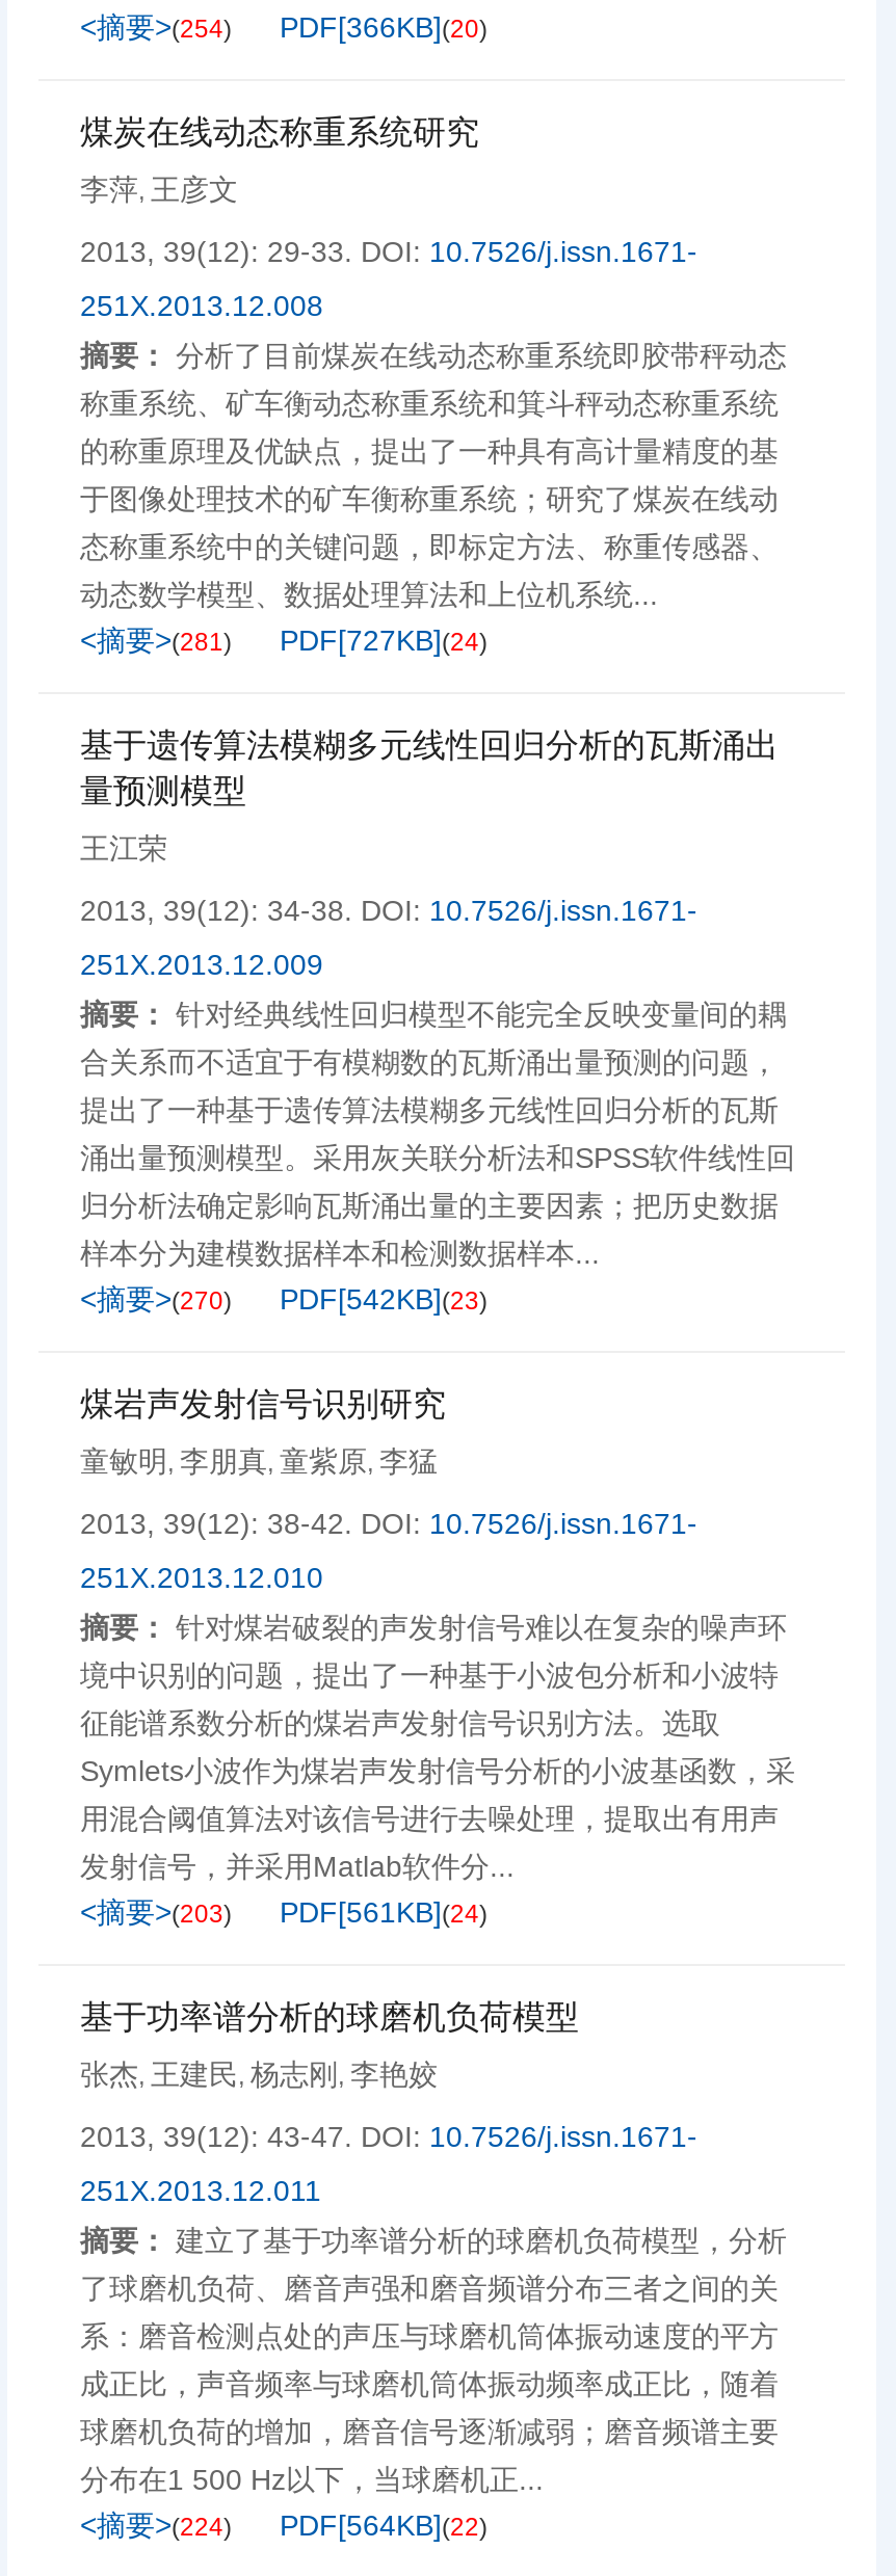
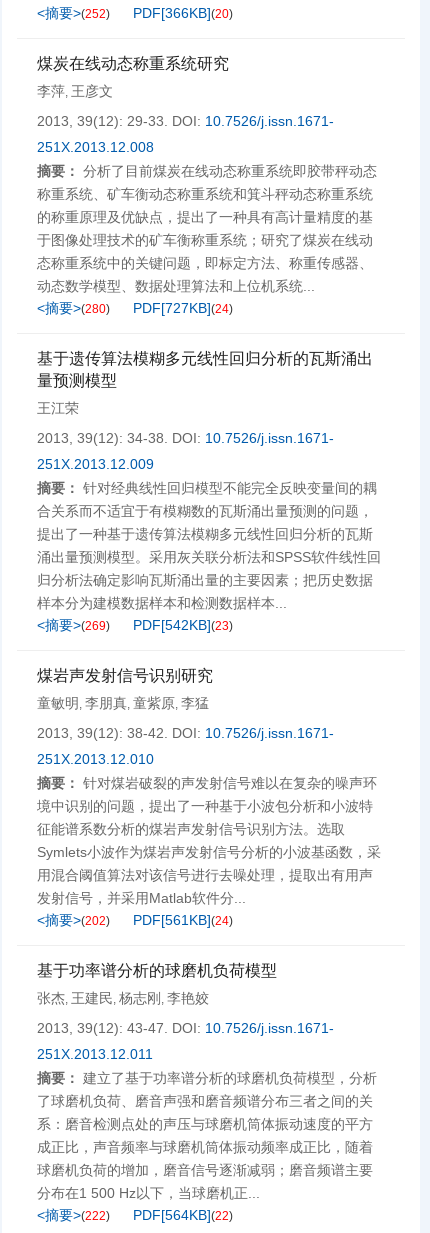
[80,10,487,44] <摘要>(254) PDF[366KB](20) -> [37,5,233,21] <摘要>(252) PDF[366KB](20)
[80,623,487,657] <摘要>(281) PDF[727KB](24) -> [37,300,233,316] <摘要>(280) PDF[727KB](24)
[80,1282,487,1316] <摘要>(270) PDF[542KB](23) -> [37,617,233,633] <摘要>(269) PDF[542KB](23)
[80,1895,487,1929] <摘要>(203) PDF[561KB](24) -> [37,912,233,928] <摘要>(202) PDF[561KB](24)
[80,2508,487,2542] <摘要>(224) PDF[564KB](22) -> [37,1207,233,1223] <摘要>(222) PDF[564KB](22)

